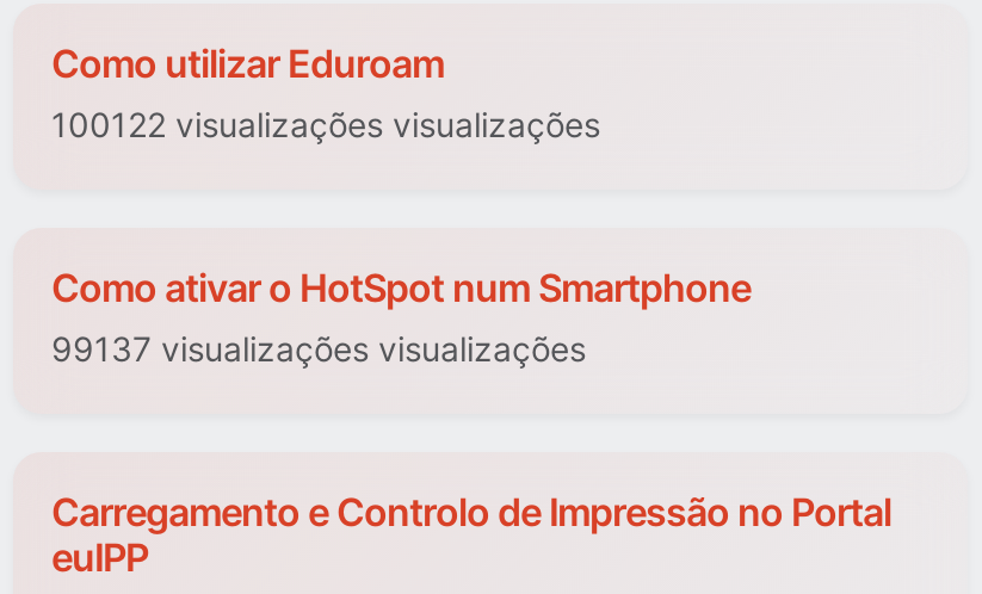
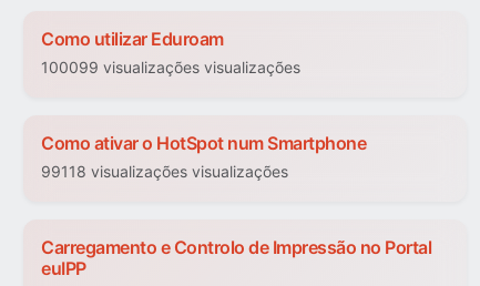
[51,105,600,146] 100122 visualizações visualizações -> [41,58,300,77] 100099 visualizações visualizações
[51,329,586,370] 99137 visualizações visualizações -> [41,162,288,181] 99118 visualizações visualizações

